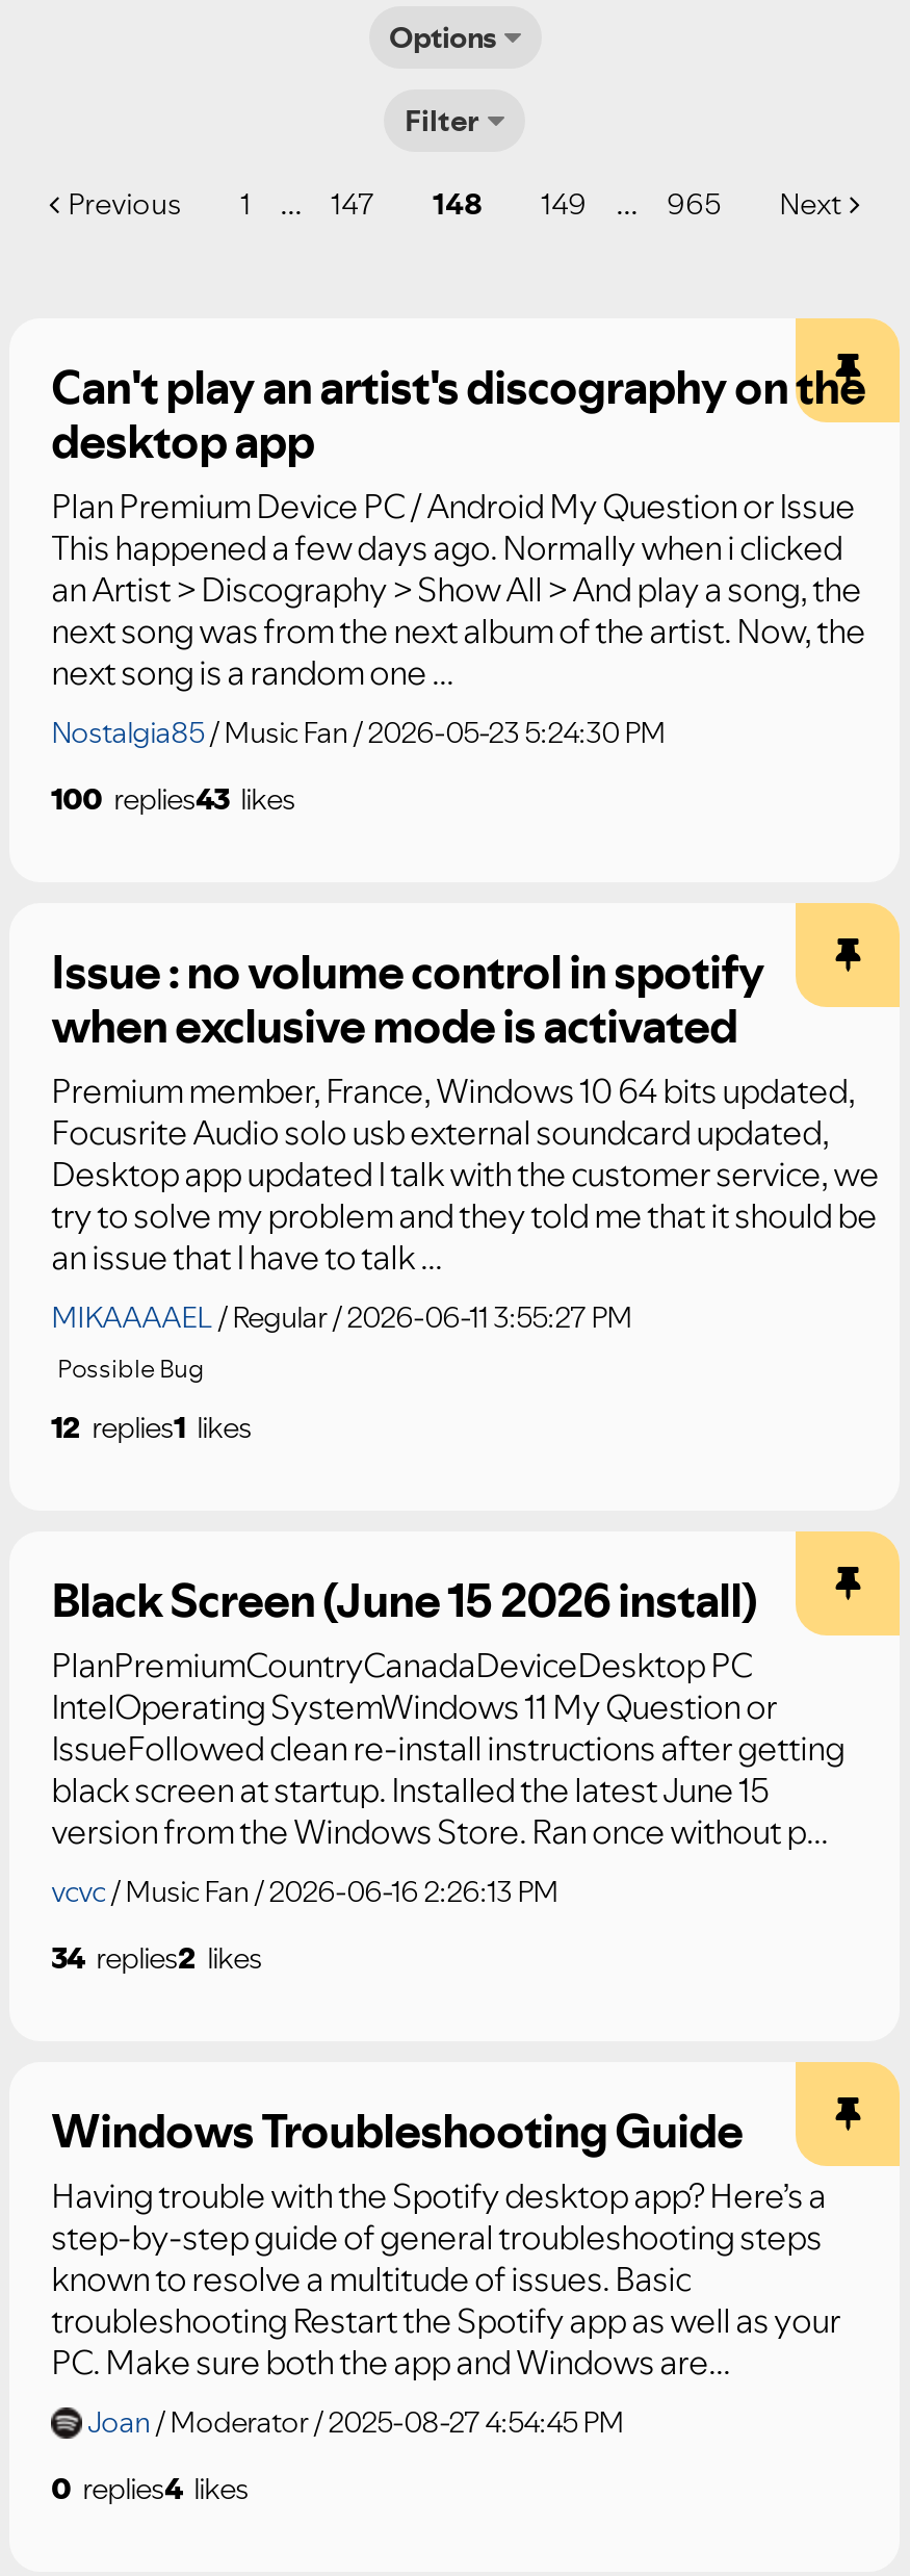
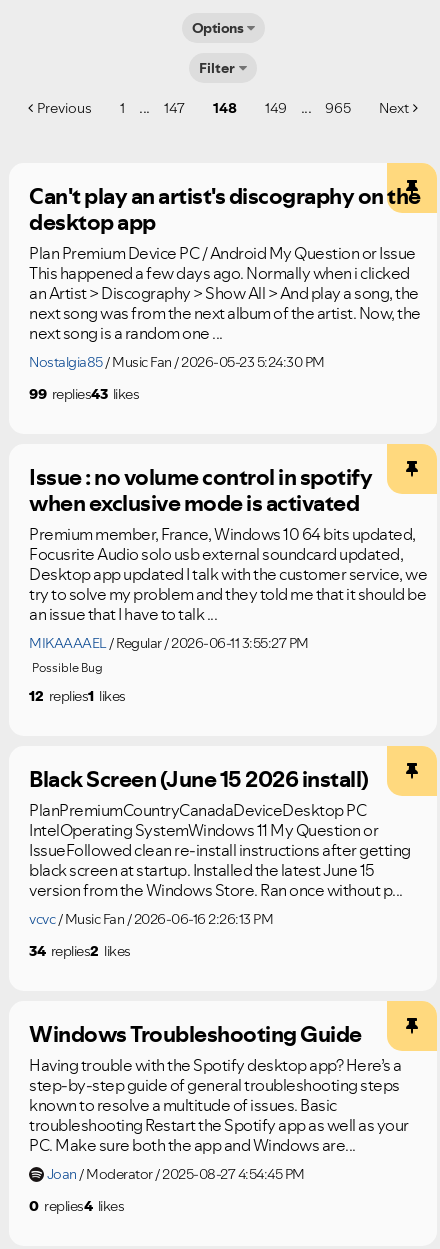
[51,778,295,820] 100 replies43 likes -> [29,384,139,404] 99 replies43 likes

